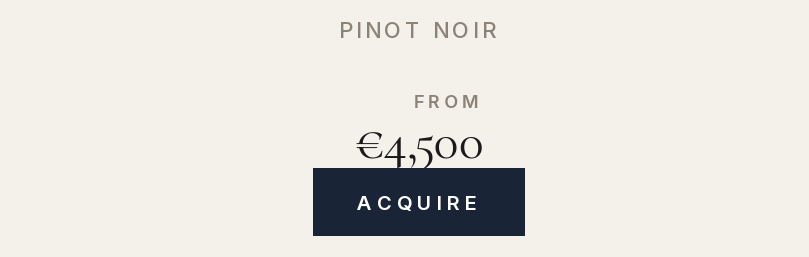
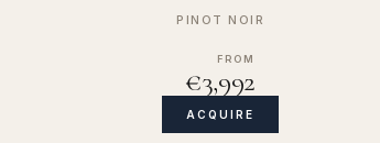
[354,110,484,172] €4,500 -> [185,64,256,98] €3,992

